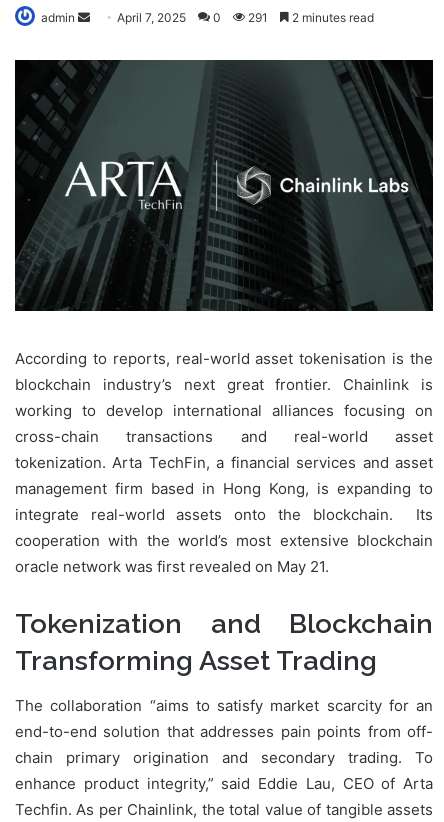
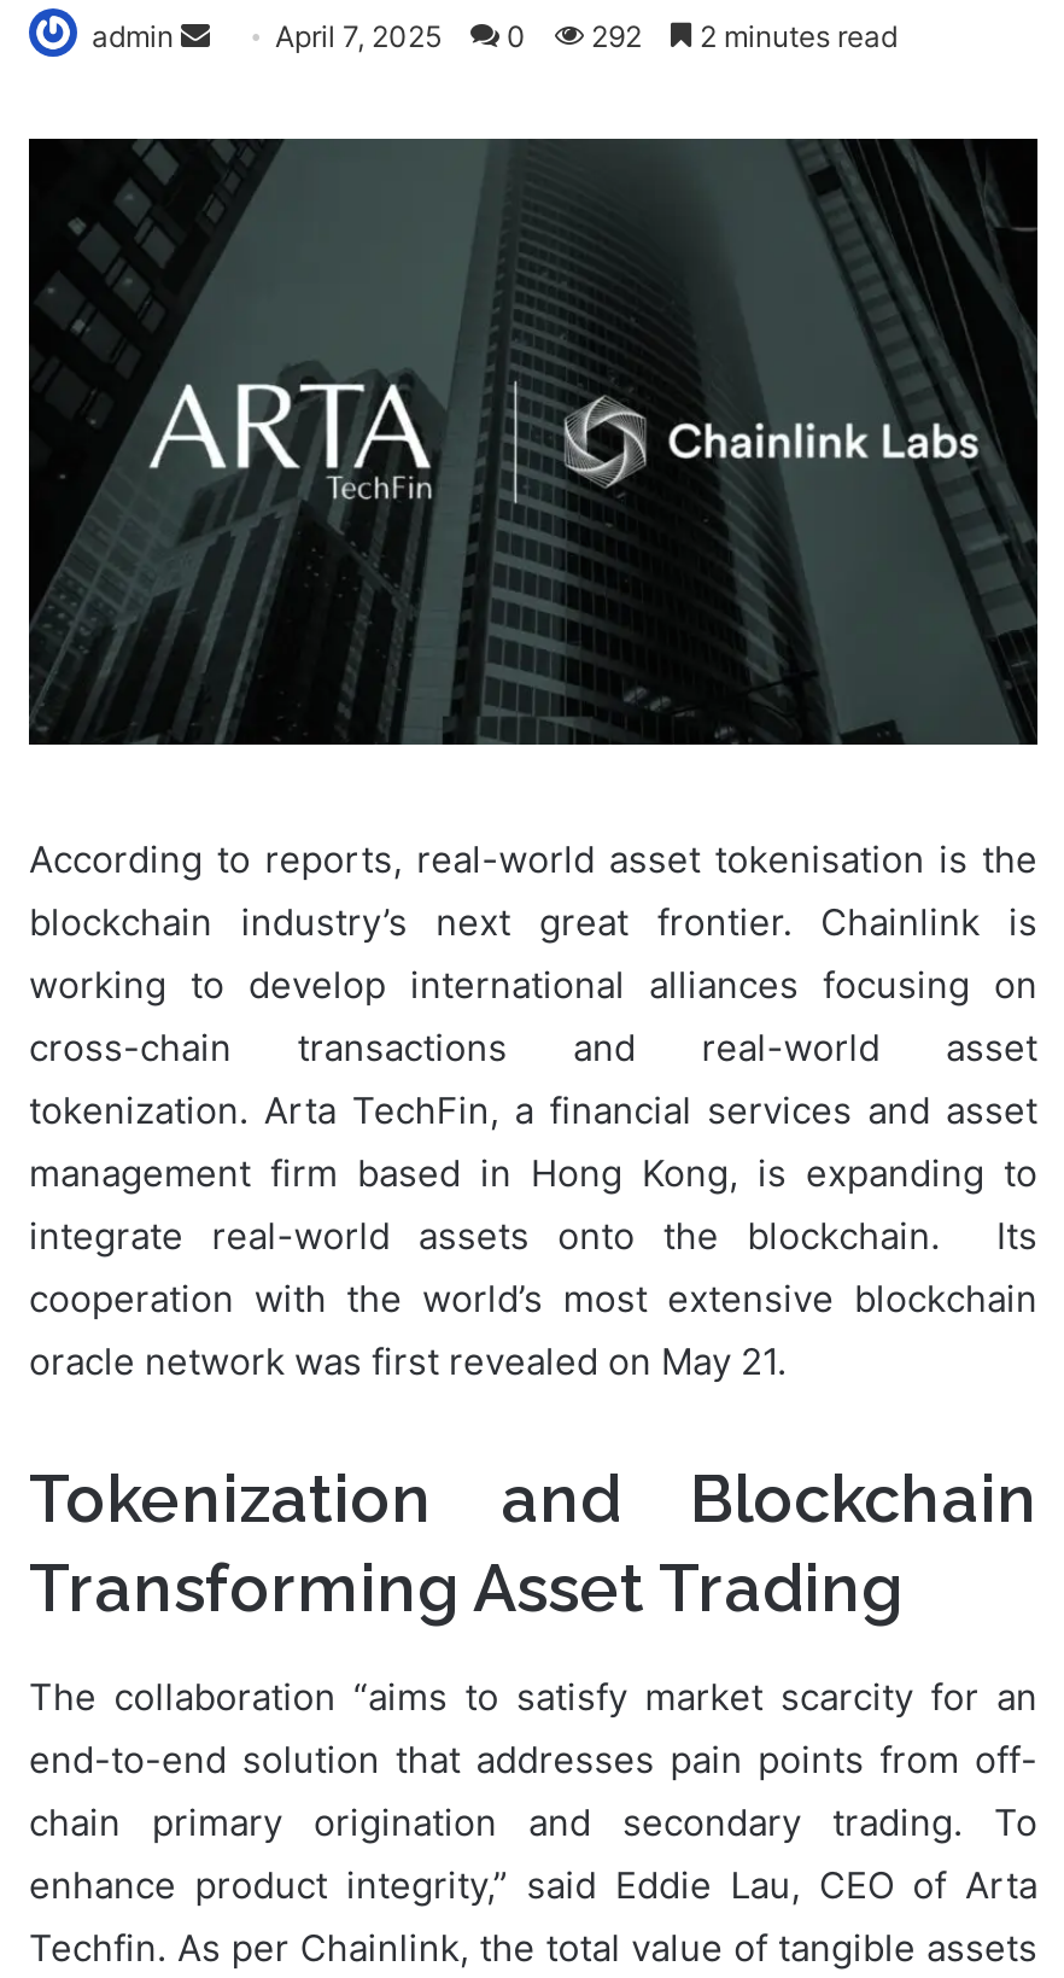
[245,10,268,25] 291 -> [584,17,642,53] 292

